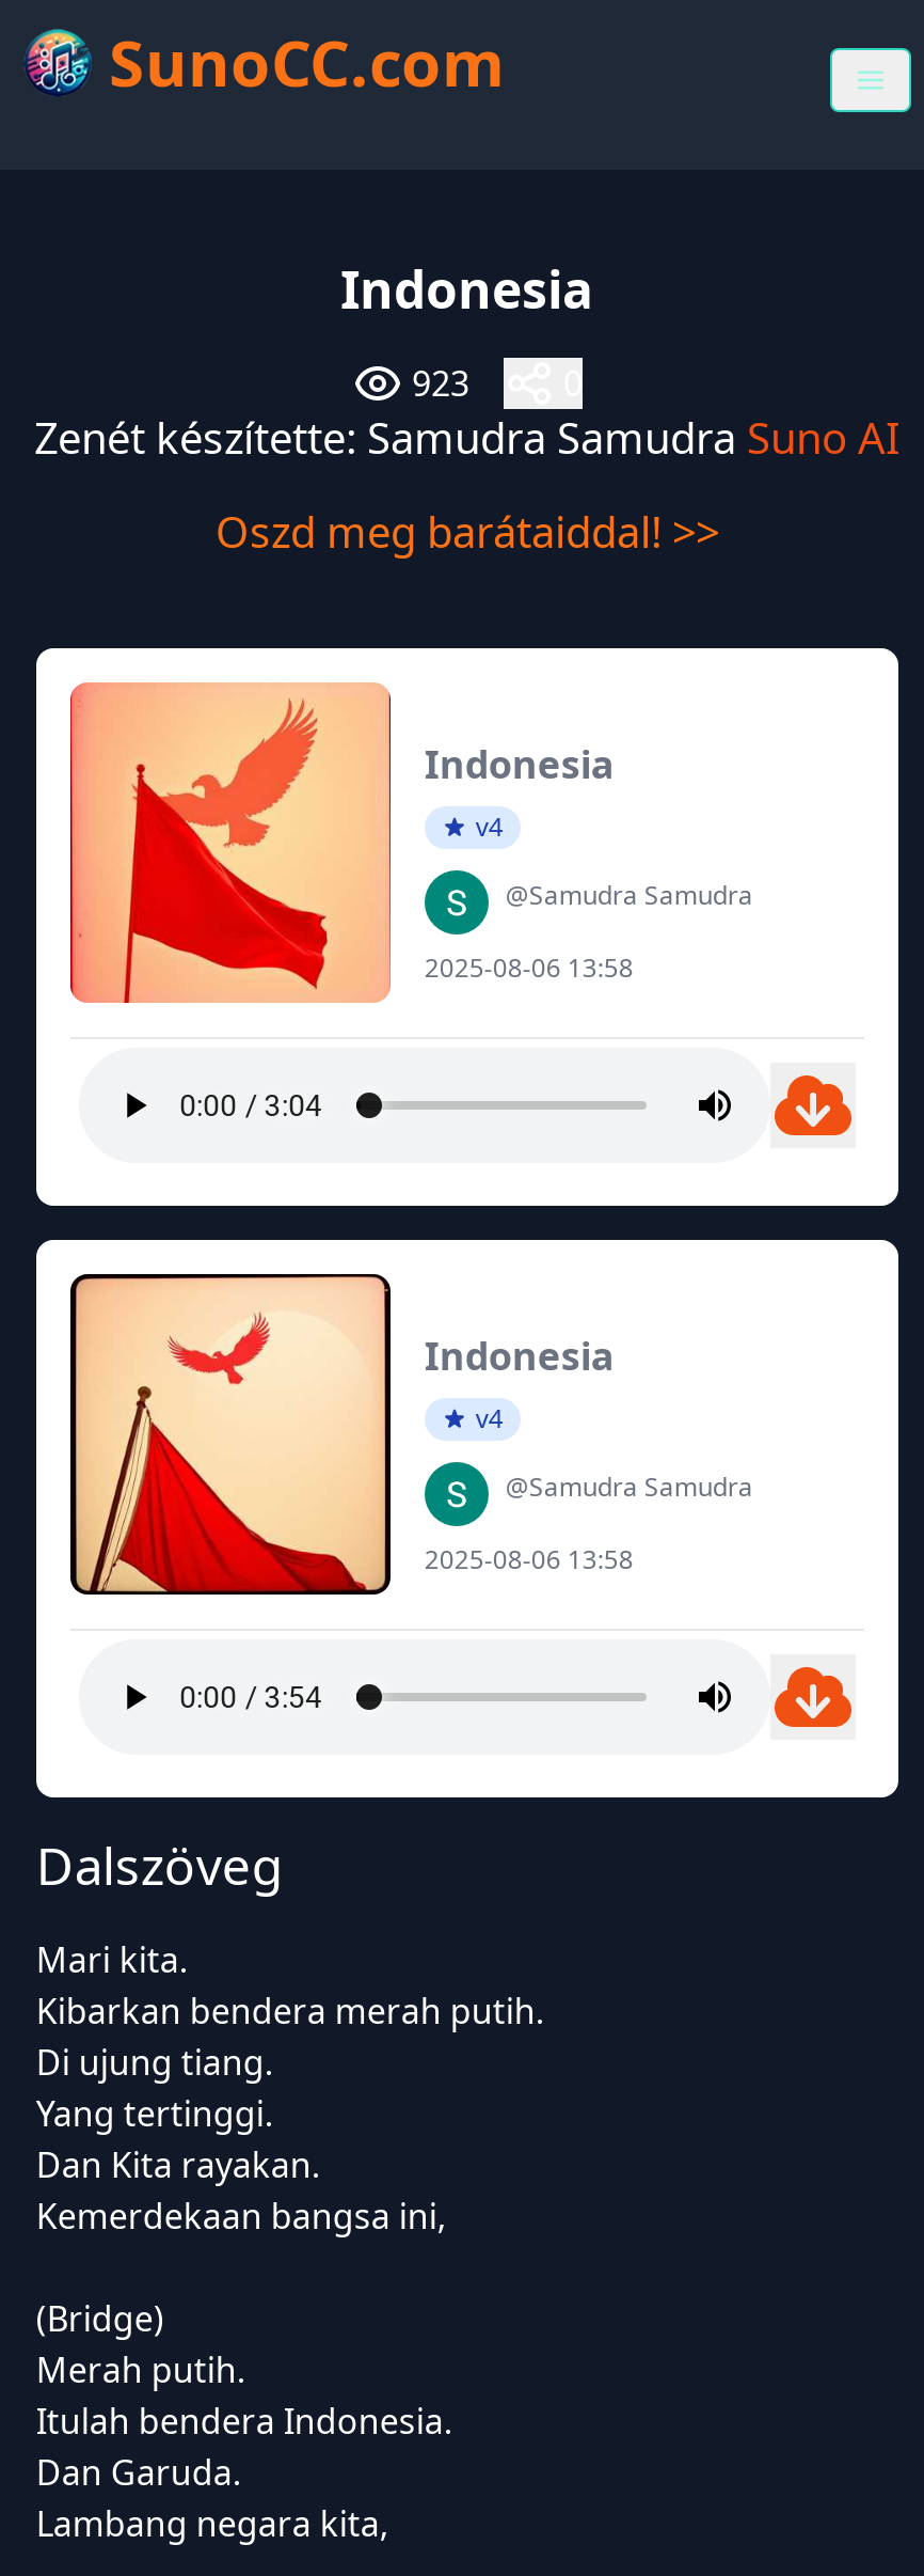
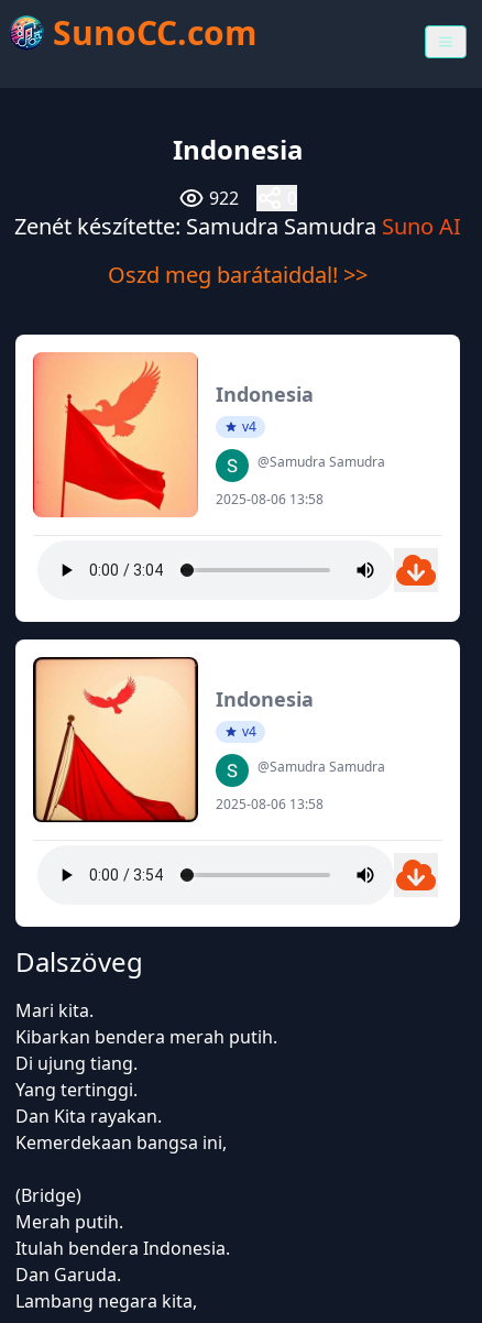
[412,360,583,407] 923 0 -> [209,186,297,210] 922 0

